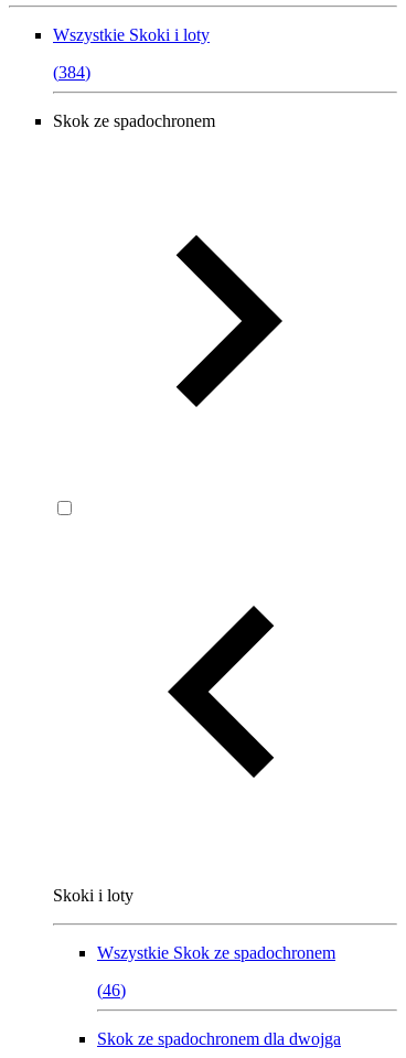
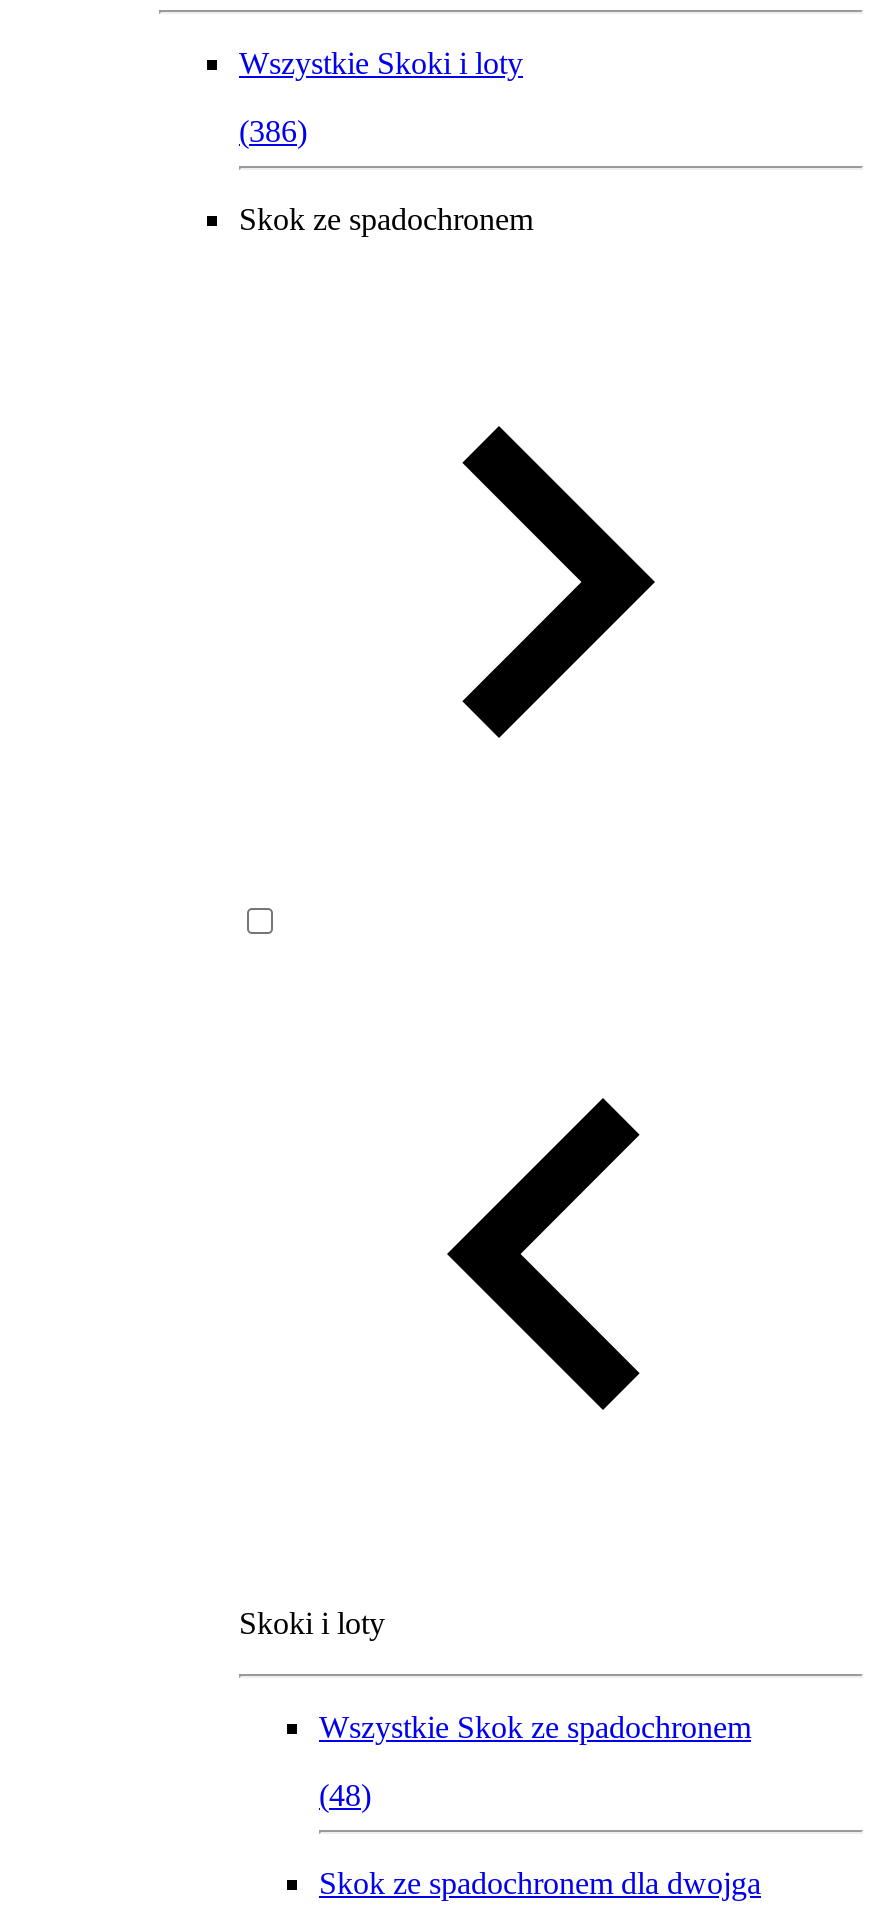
[53,63,90,82] (384) -> [239,114,307,148] (386)
[97,981,126,1000] (46) -> [319,1778,371,1812] (48)

